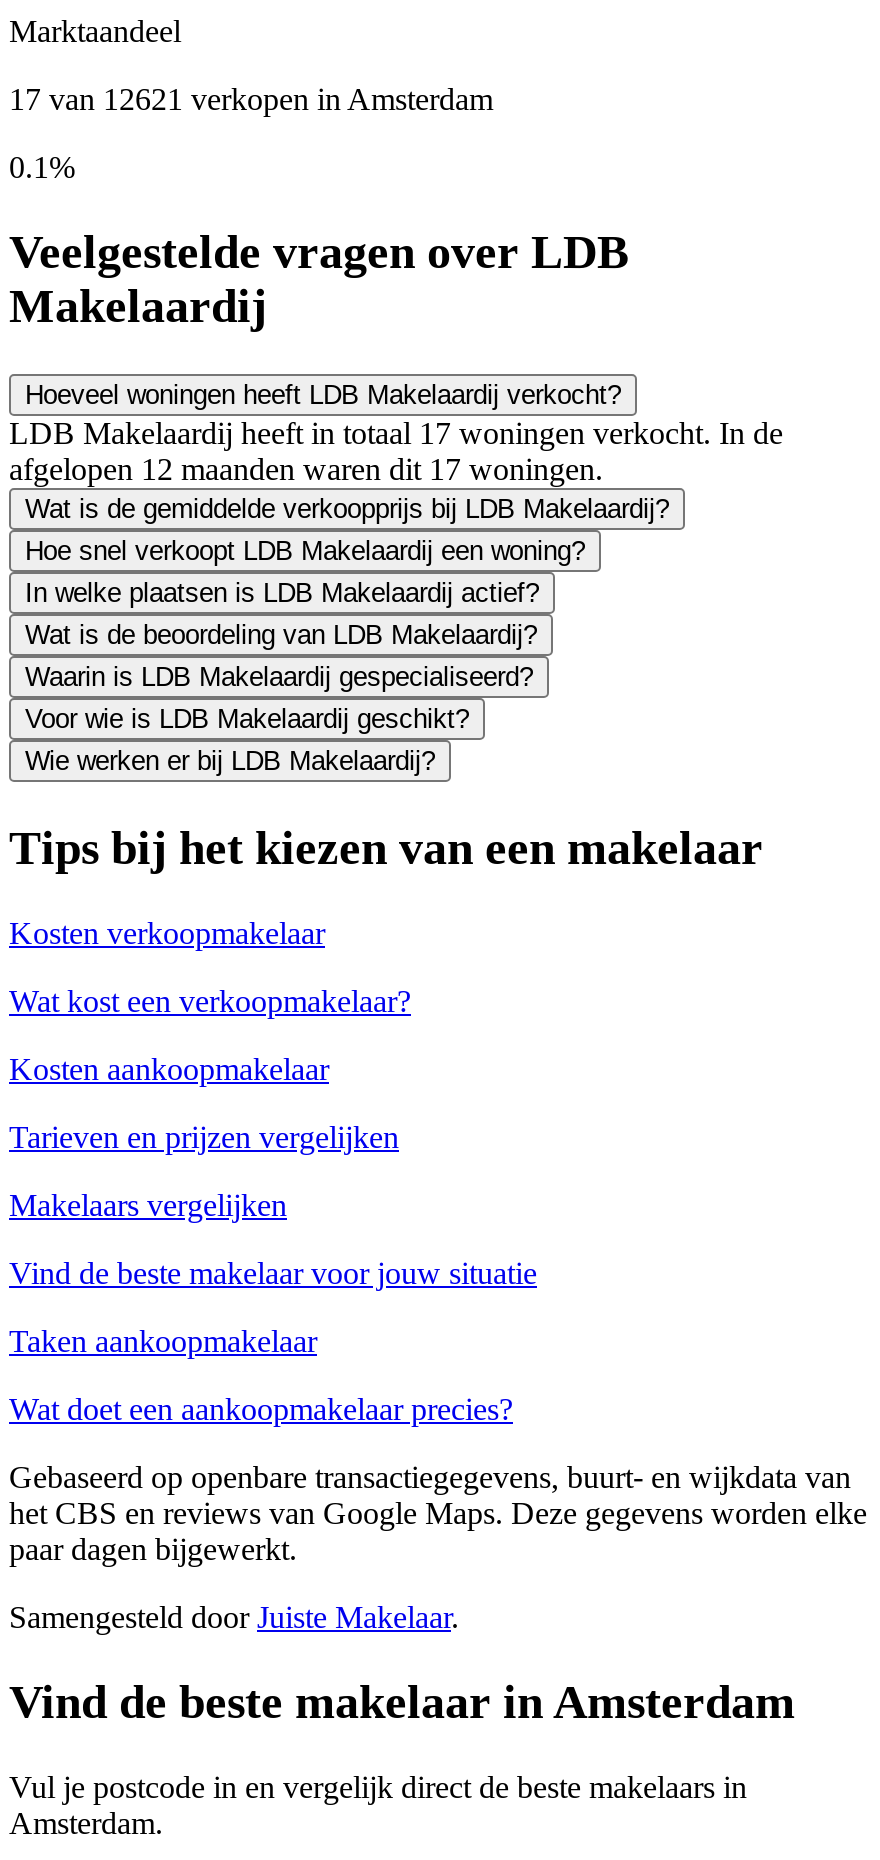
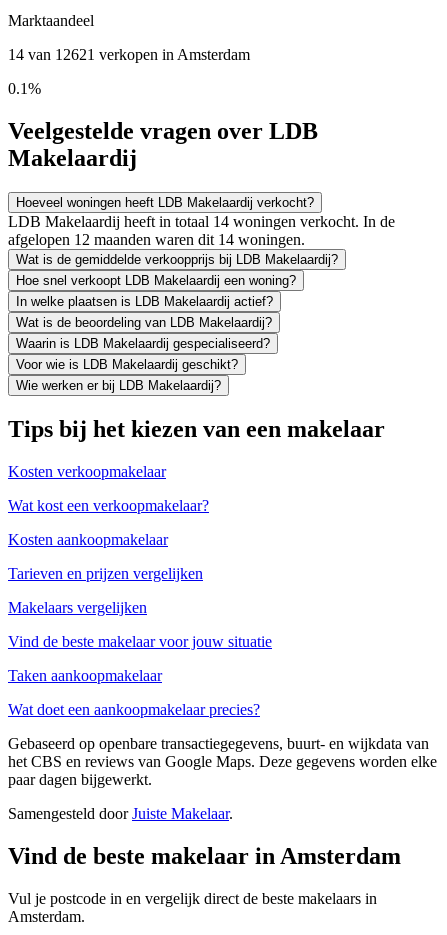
[9,82,493,116] 17 van 12621 verkopen in Amsterdam -> [8,46,250,63] 14 van 12621 verkopen in Amsterdam
[9,416,783,450] LDB Makelaardij heeft in totaal 17 woningen verkocht. In de -> [8,213,395,230] LDB Makelaardij heeft in totaal 14 woningen verkocht. In de
[9,452,603,486] afgelopen 12 maanden waren dit 17 woningen. -> [8,231,305,248] afgelopen 12 maanden waren dit 14 woningen.

